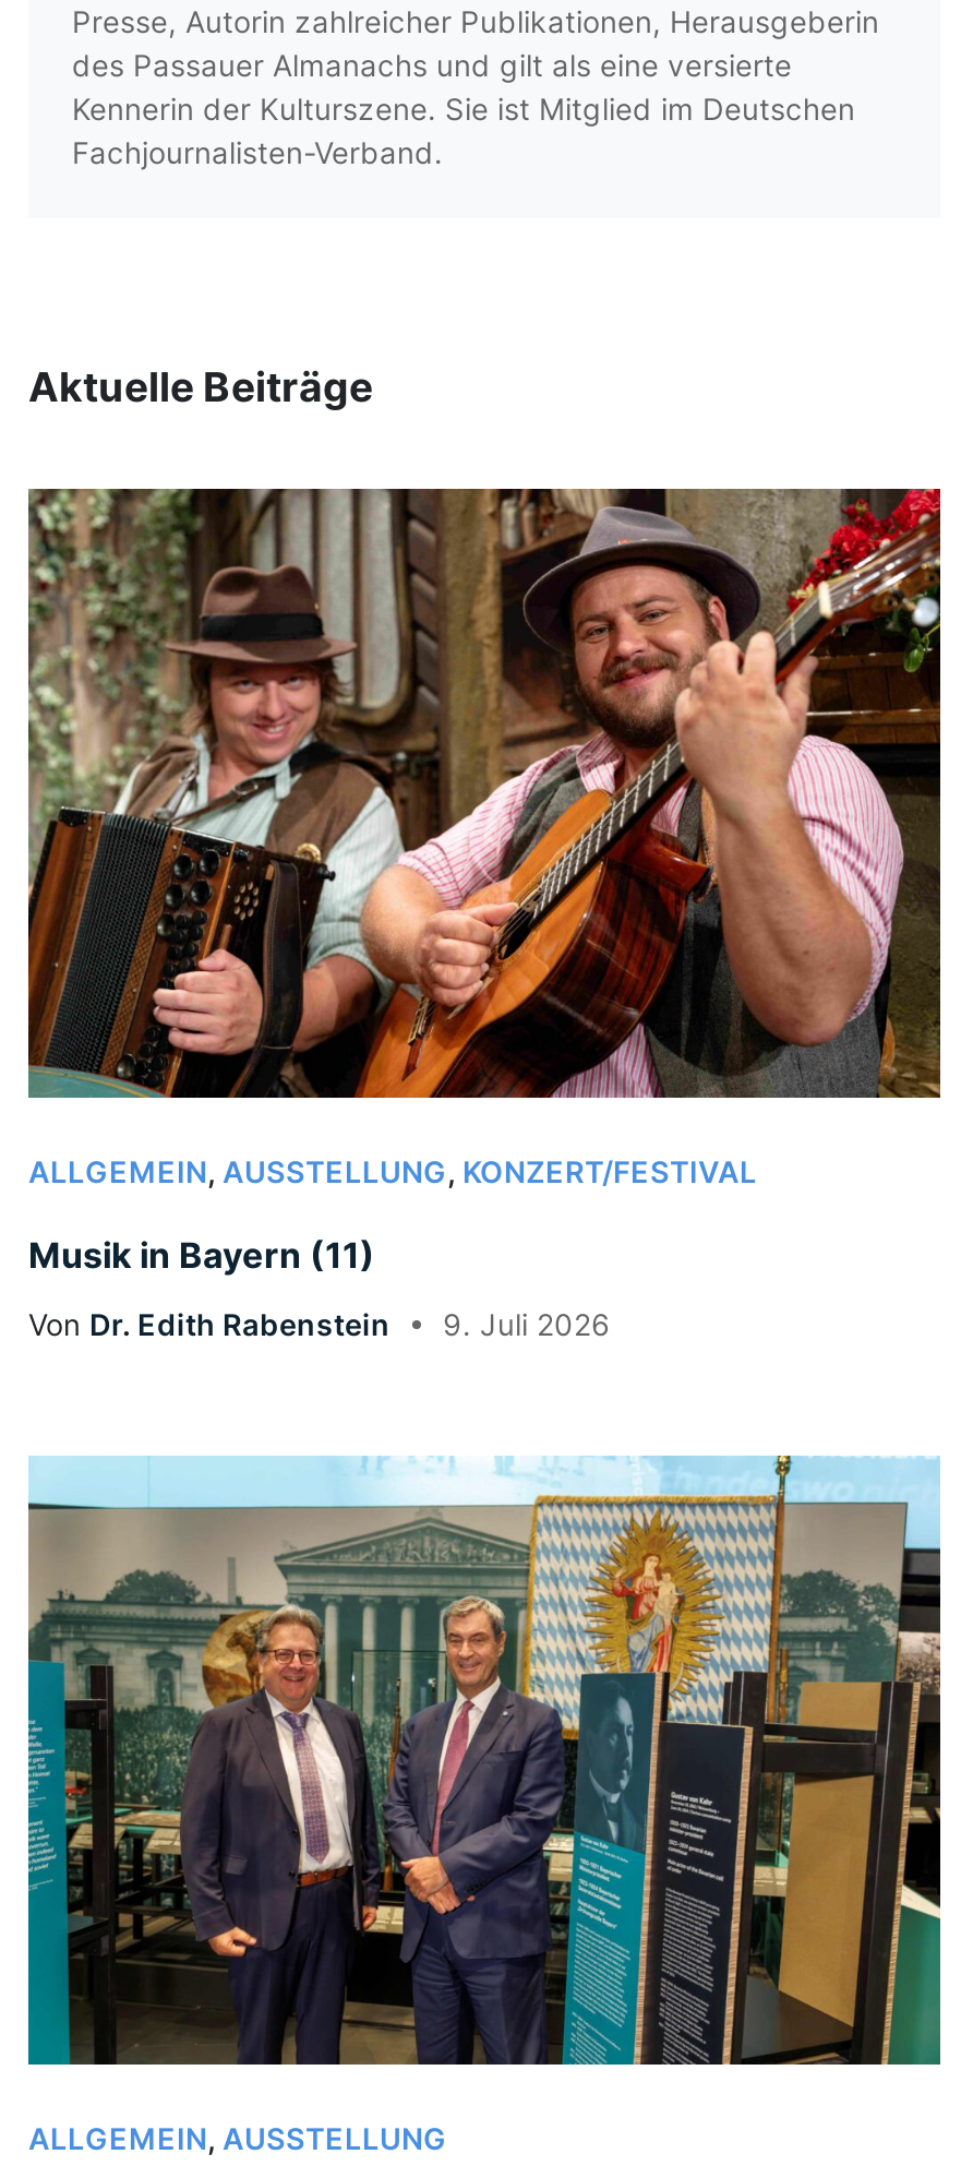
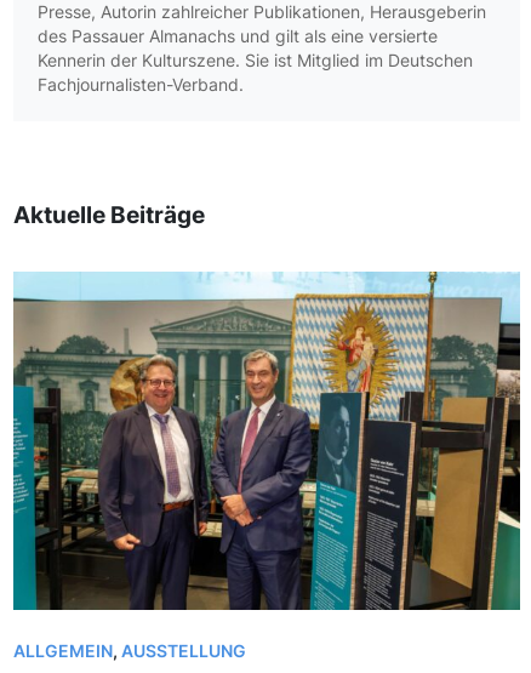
[26,487,942,1342] [image] | ALLGEMEIN, AUSSTELLUNG, KONZERT/FESTIVAL | Musik in Bayern (11) | Von Dr. Edith Rabenstein | 9. Juli 2026 -> none

